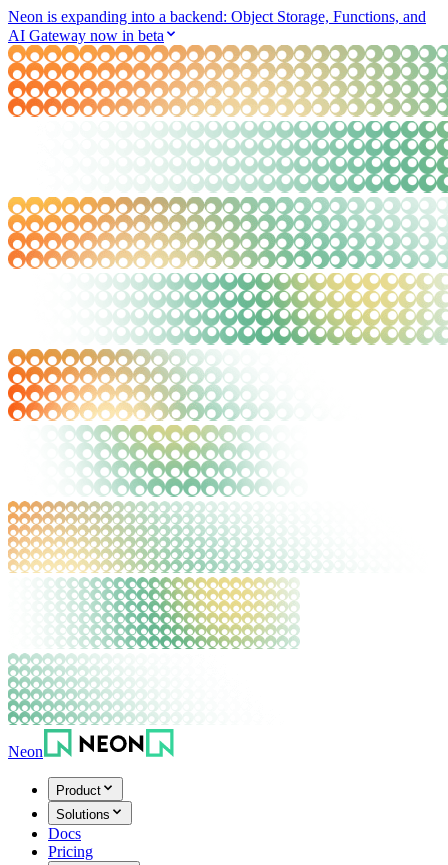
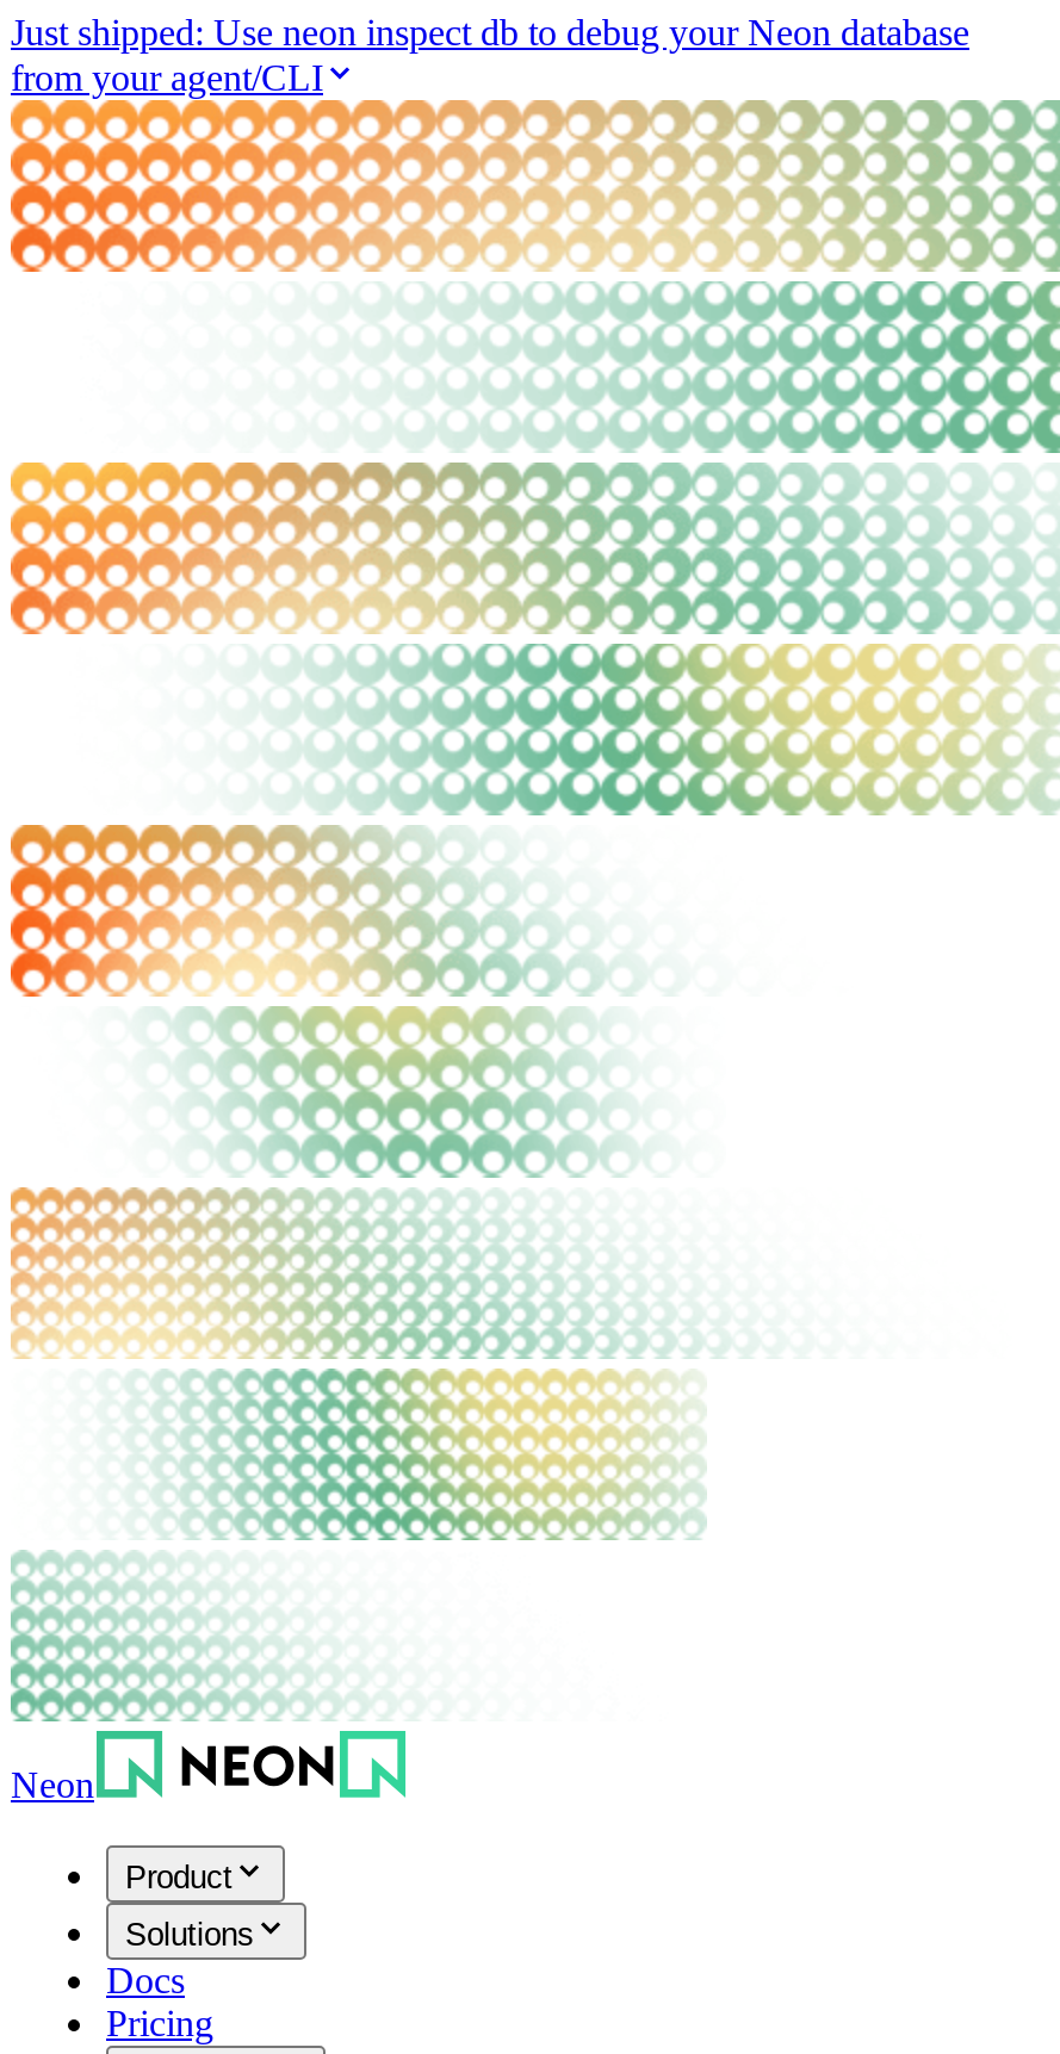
[8,8,426,44] Neon is expanding into a backend: Object Storage, Functions, and | AI Gateway now in beta -> [11,12,969,98] Just shipped: Use neon inspect db to debug your Neon database | from your agent/CLI

